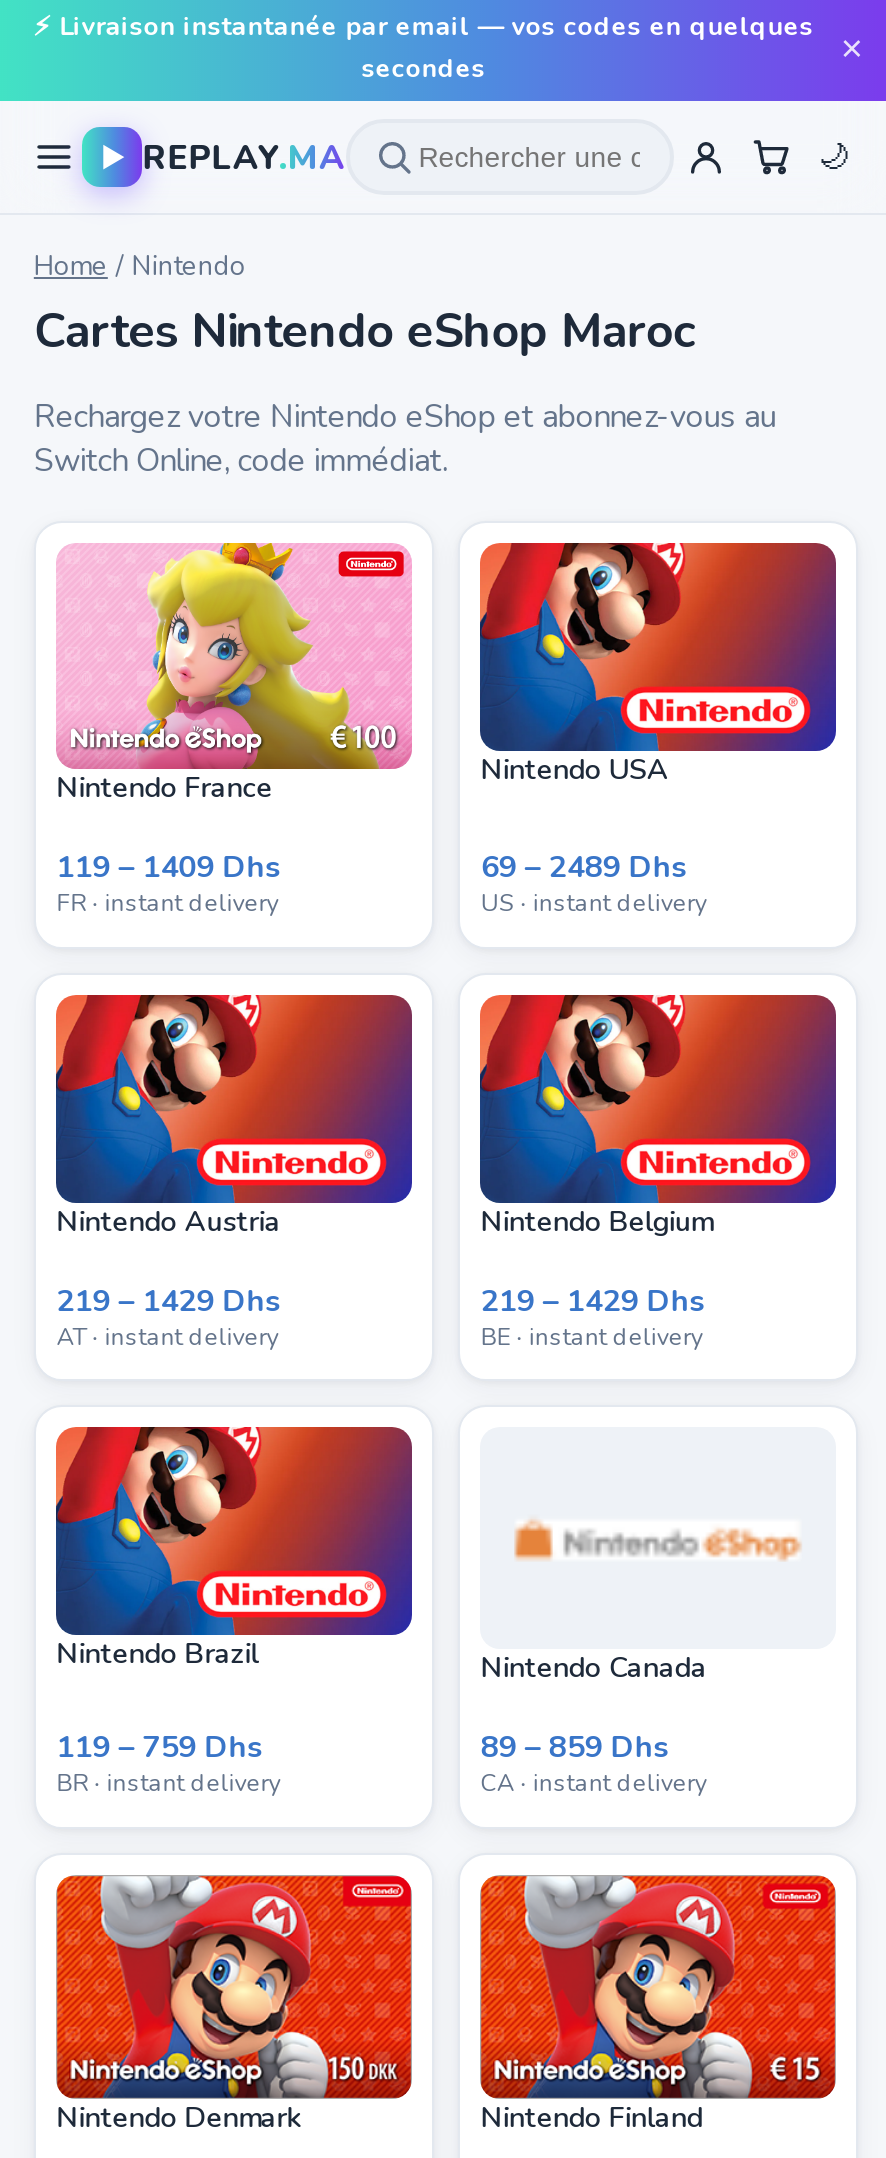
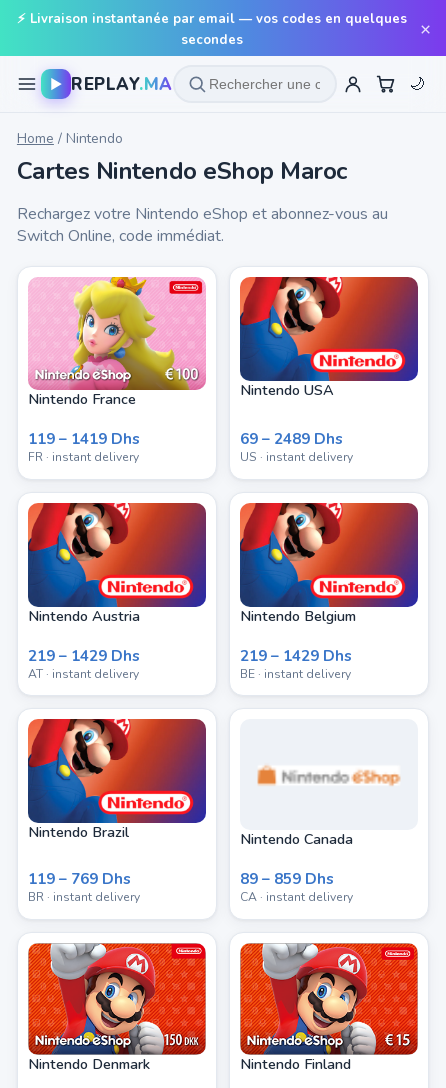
[57,847,281,887] 119 – 1409 Dhs -> [28,429,140,449] 119 – 1419 Dhs
[57,1727,263,1767] 119 – 759 Dhs -> [28,869,131,889] 119 – 769 Dhs

